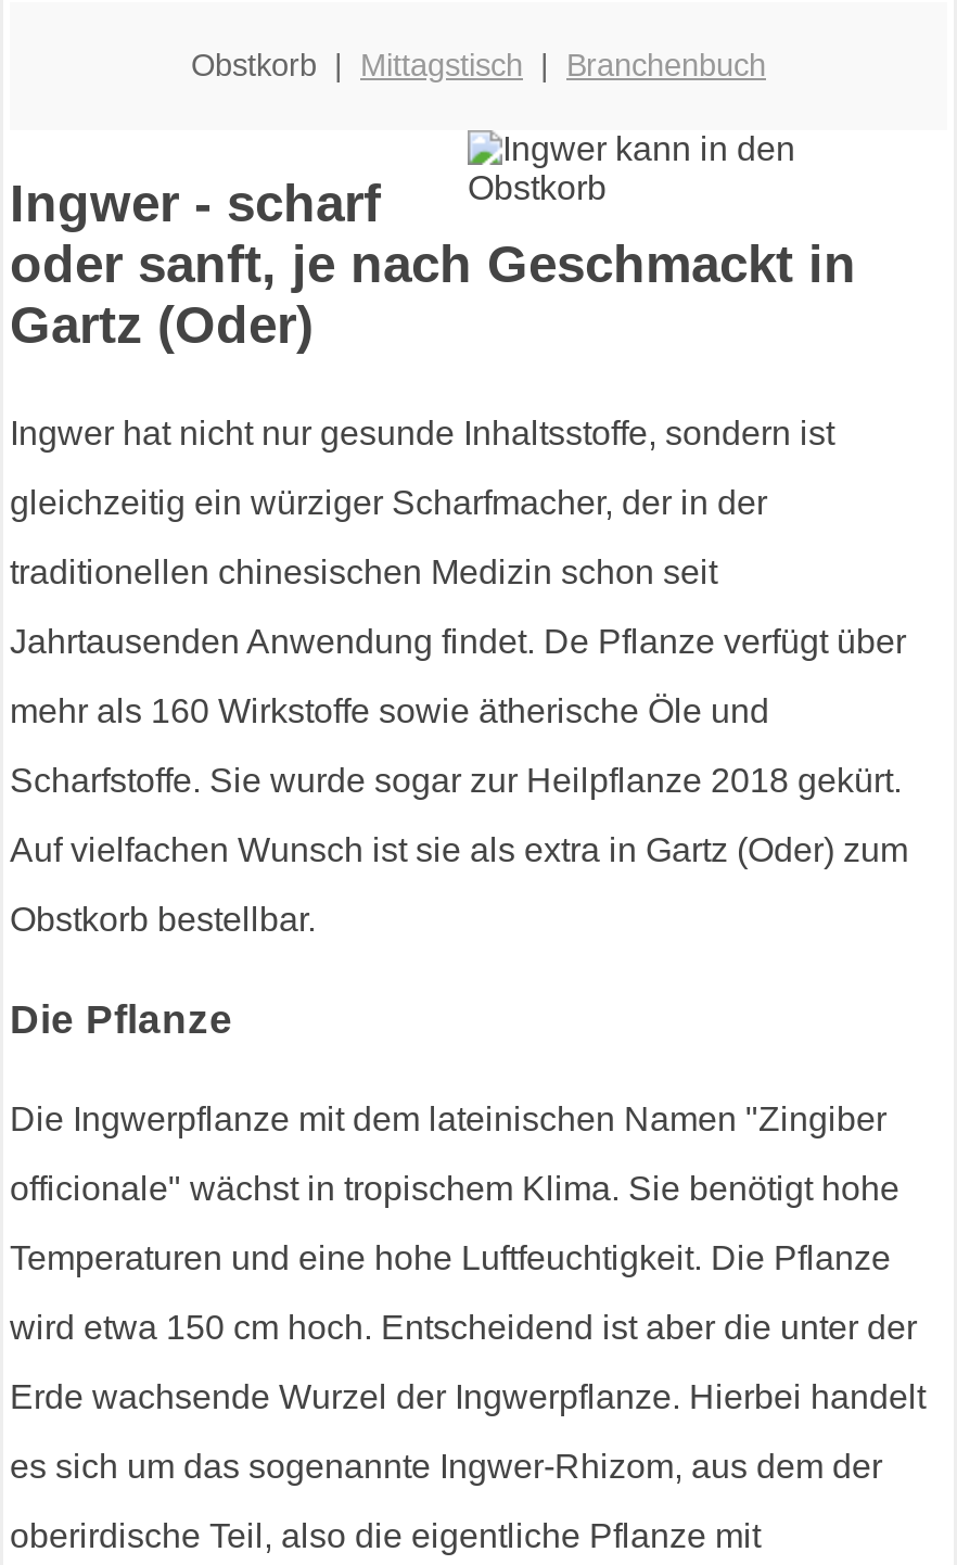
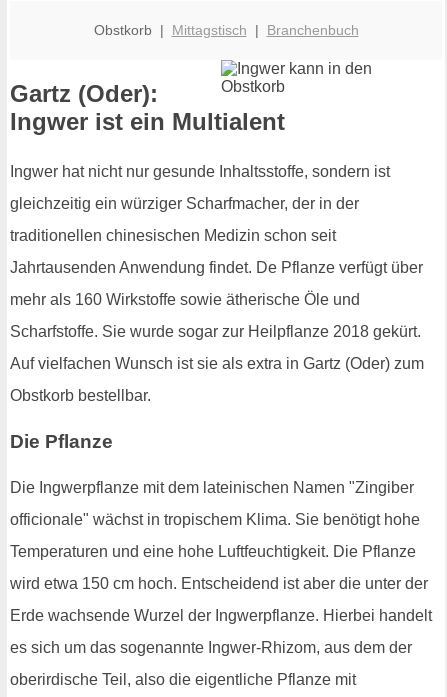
[10,174,856,354] Ingwer - scharf | oder sanft, je nach Geschmackt in | Gartz (Oder) -> [10,80,285,135] Gartz (Oder): | Ingwer ist ein Multialent

